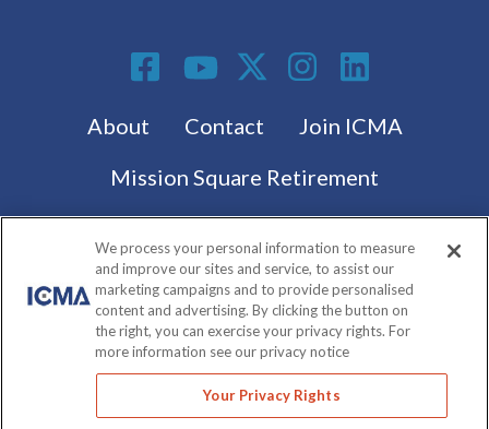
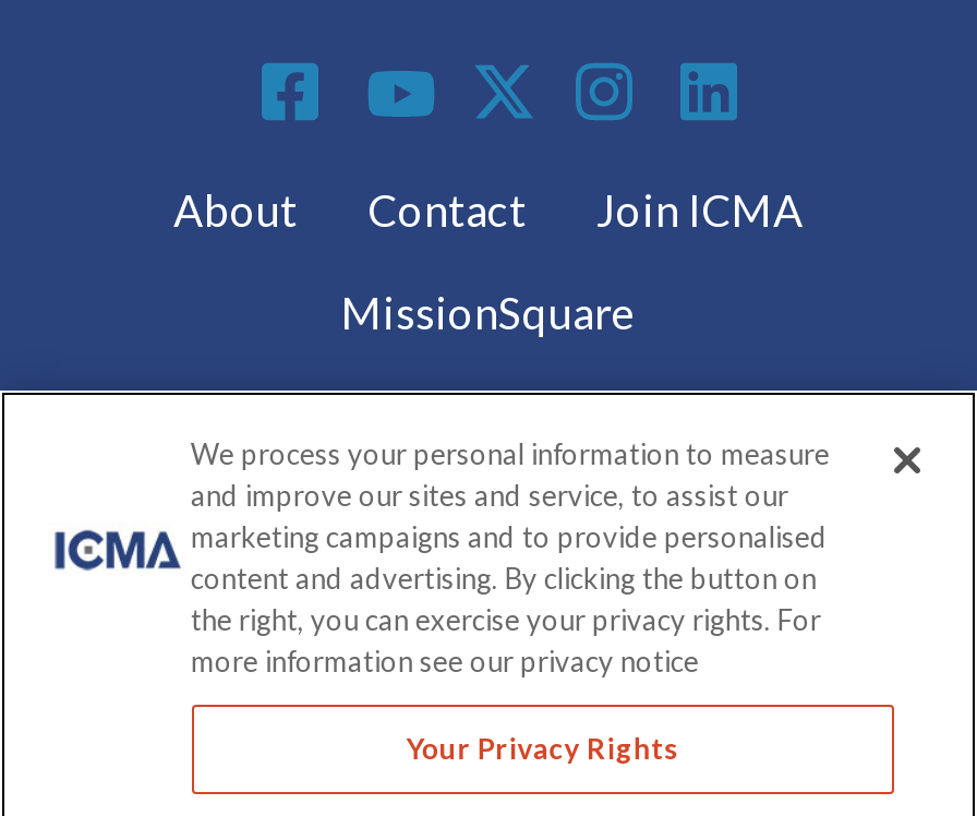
[110,164,379,190] Mission Square Retirement -> [341,286,636,338] MissionSquare

